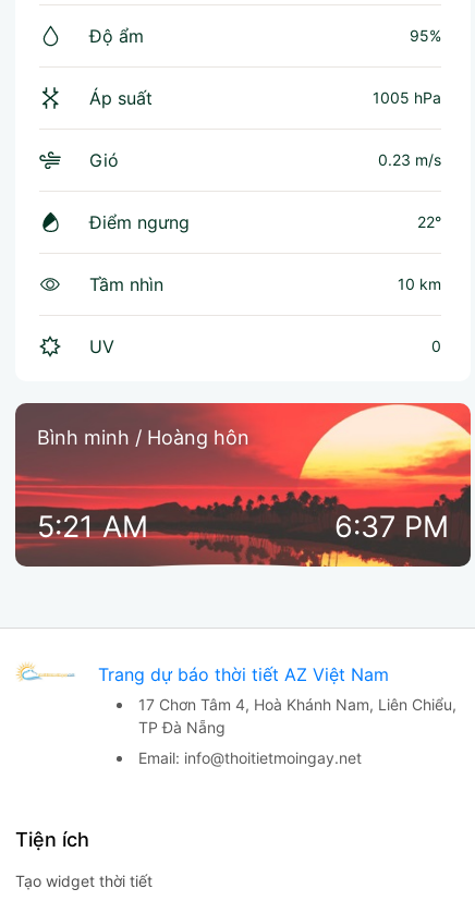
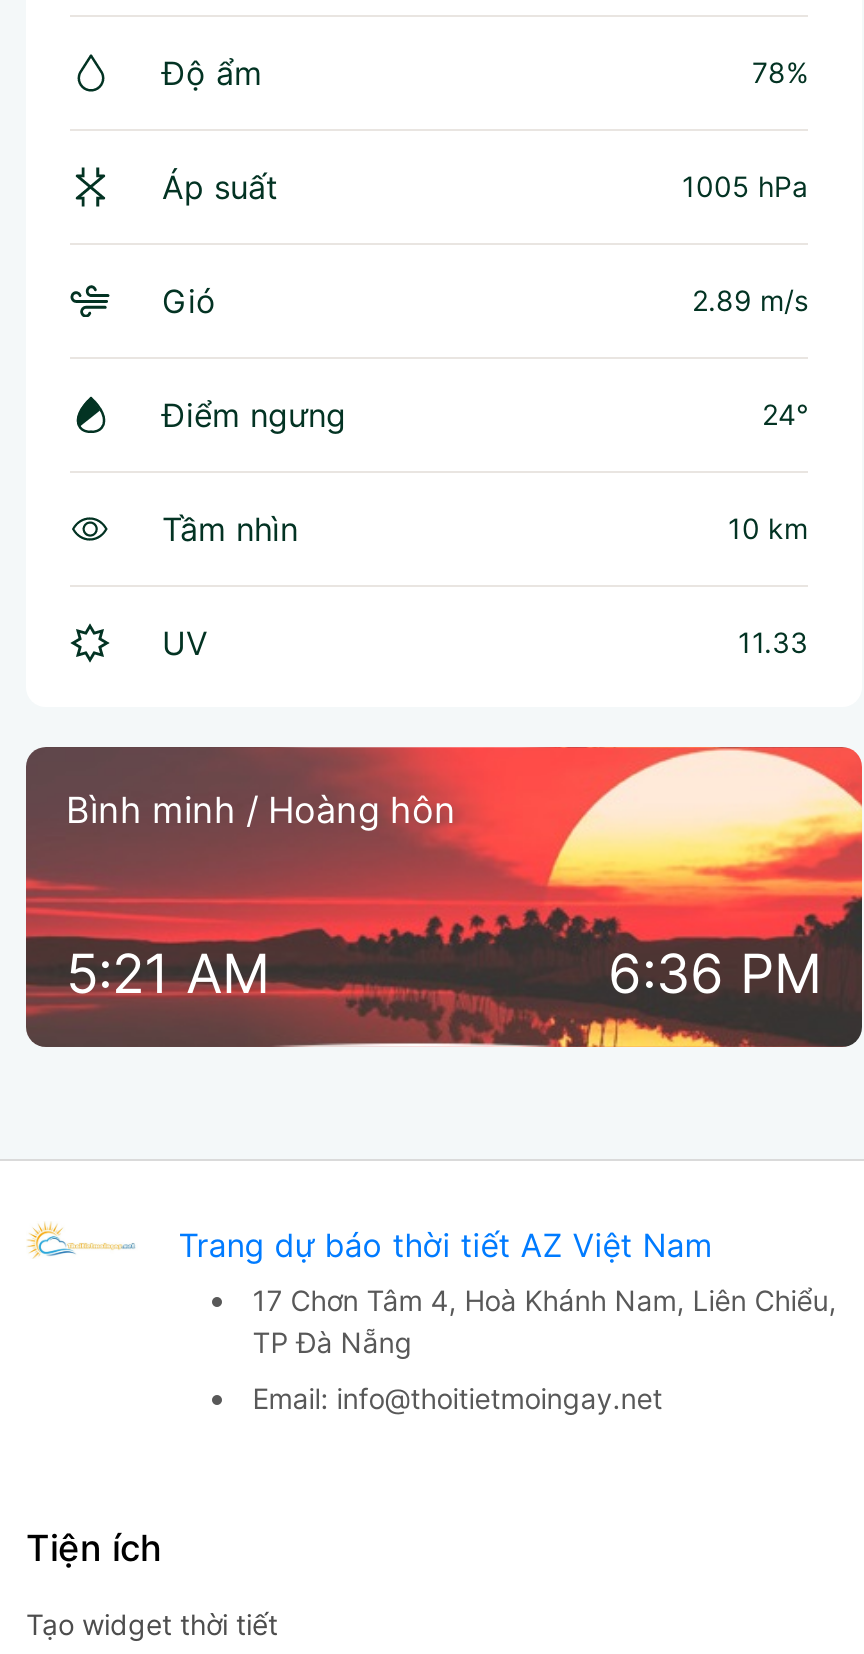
[410,26,441,45] 95% -> [752,55,808,89] 78%
[378,150,441,169] 0.23 m/s -> [692,283,808,317] 2.89 m/s
[417,212,441,231] 22° -> [762,397,808,431] 24°
[431,337,441,355] 0 -> [738,625,808,659] 11.33
[334,509,449,545] 6:37 PM -> [608,941,822,1007] 6:36 PM

